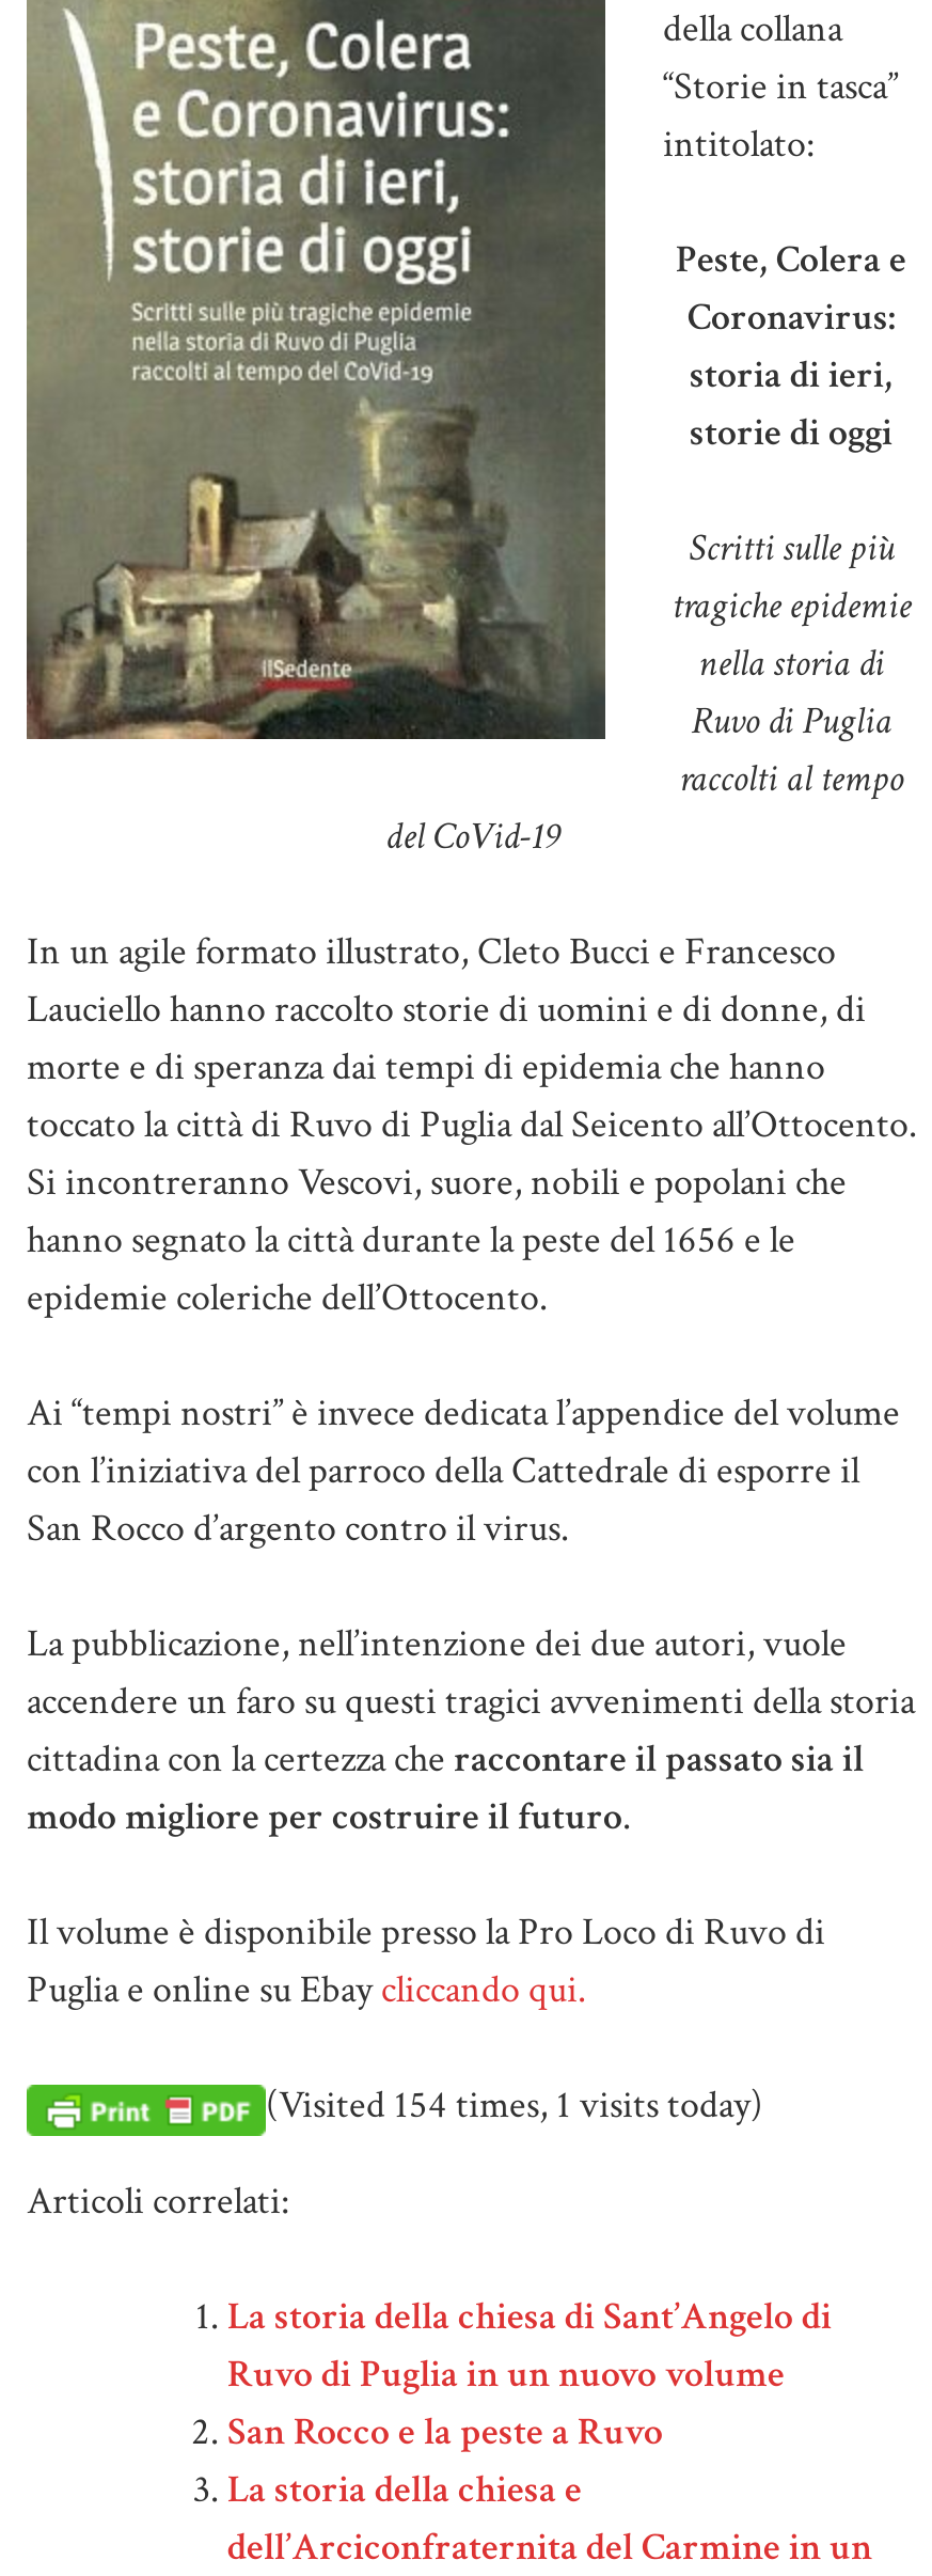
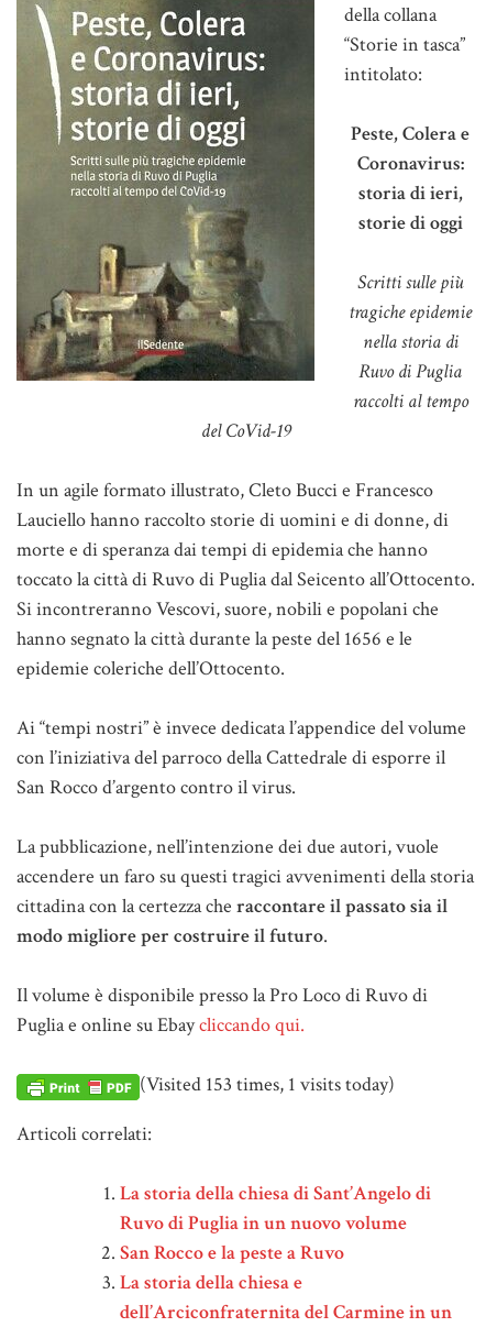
[266,2080,763,2130] (Visited 154 times, 1 visits today) -> [140,1072,395,1097] (Visited 153 times, 1 visits today)

